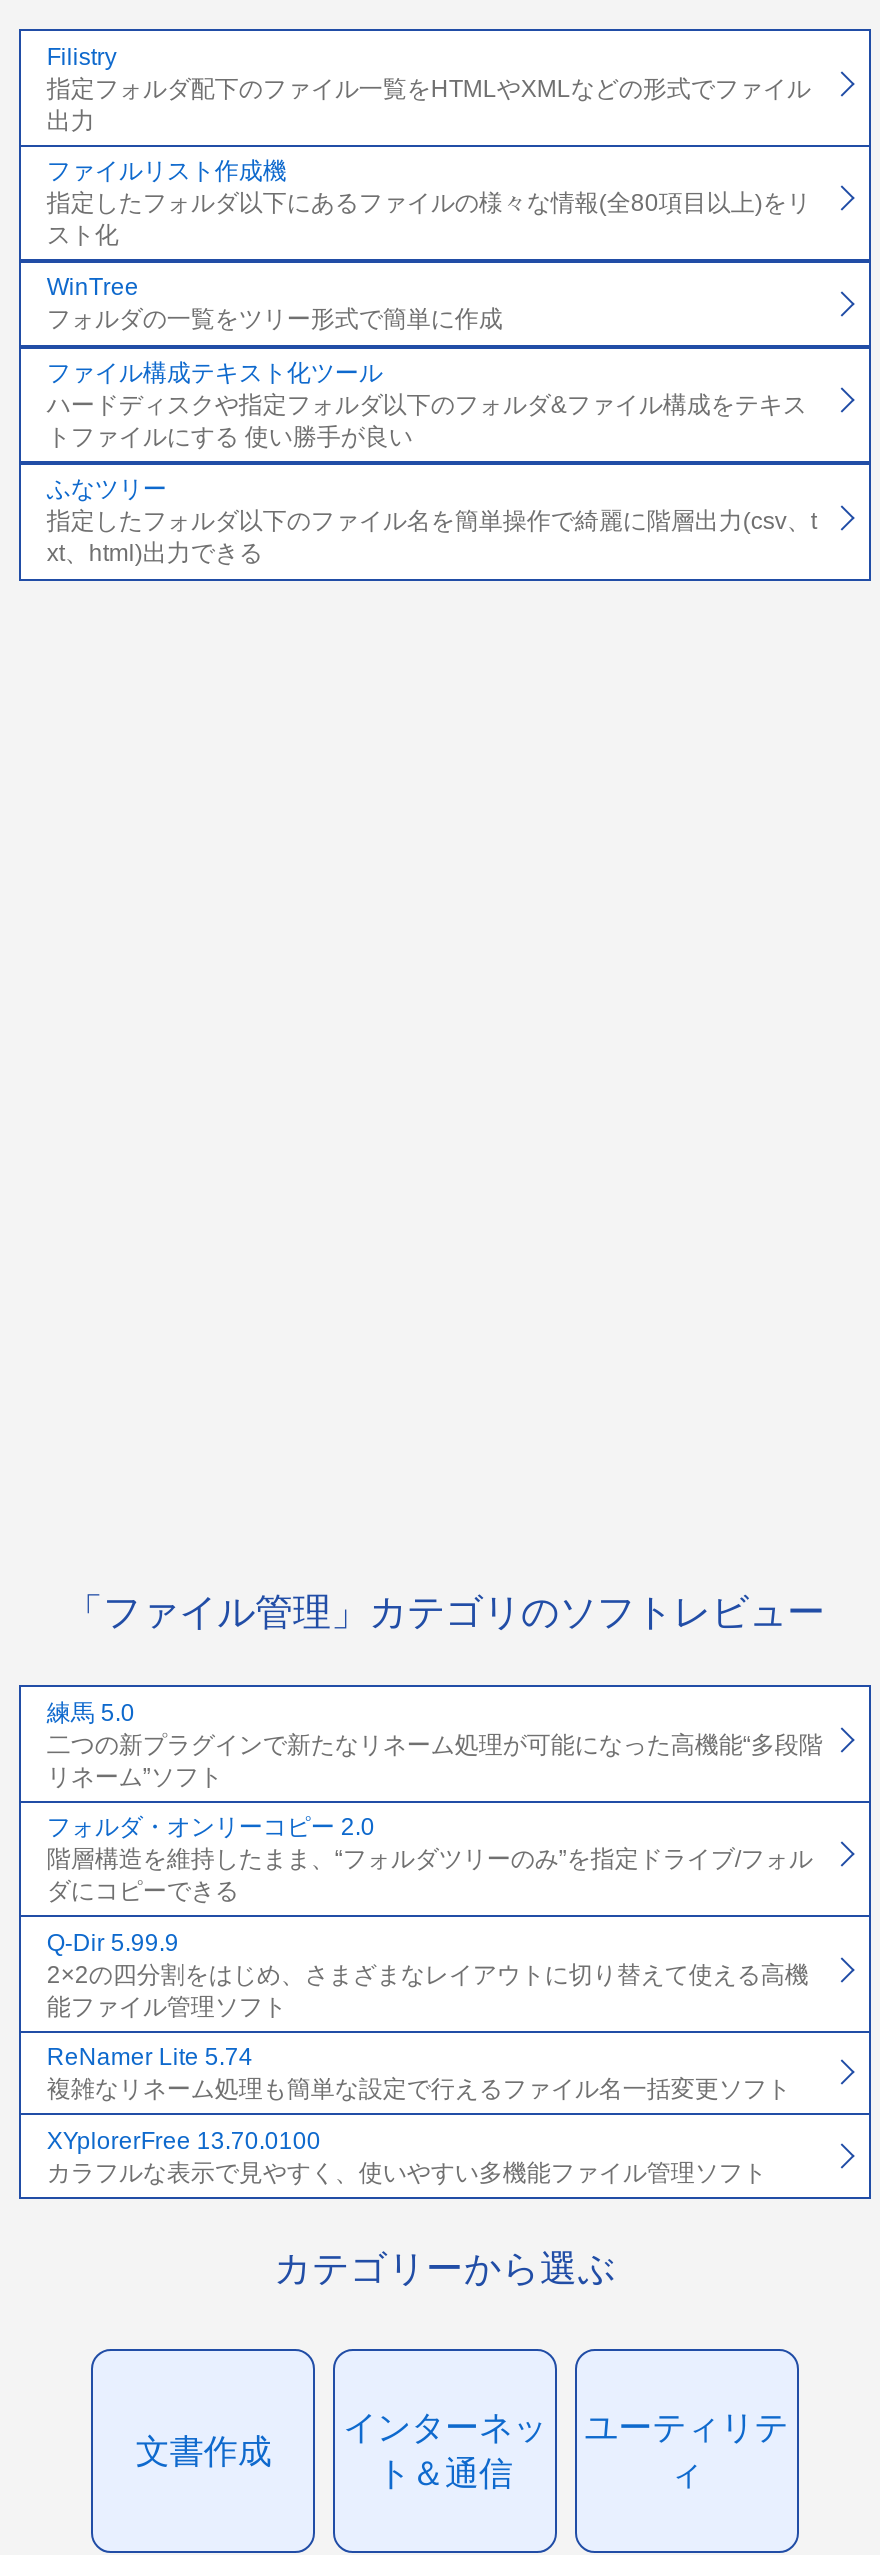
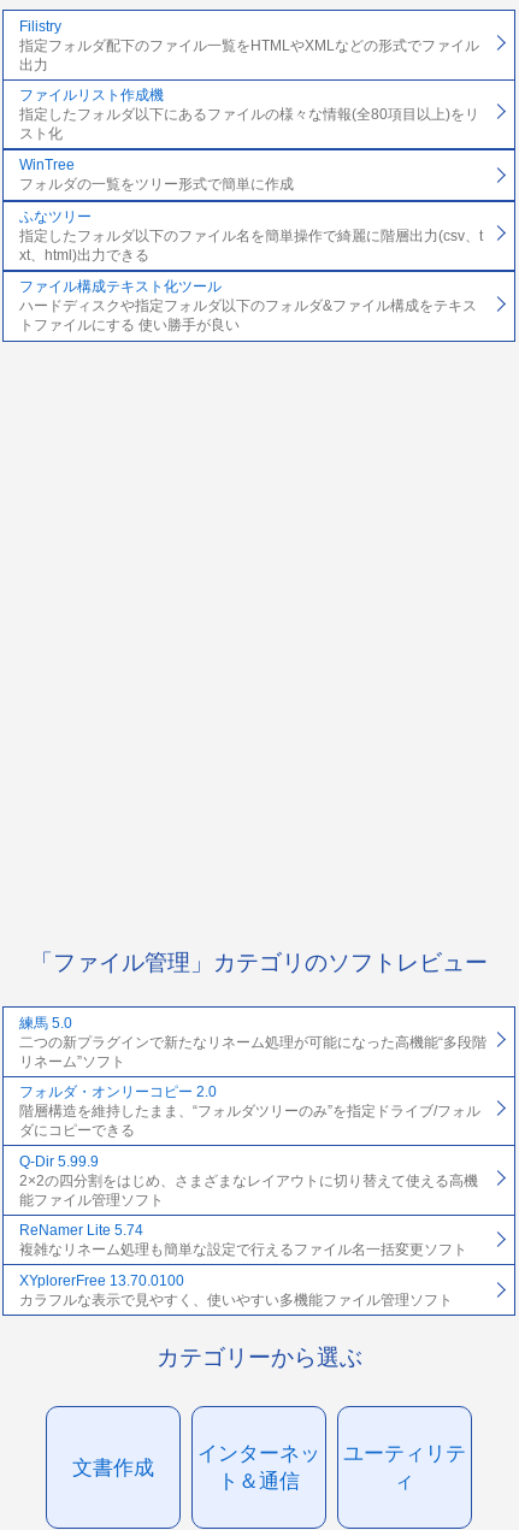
moved [47,359,807,451] -> [19,279,477,334]: ファイル構成テキスト化ツール | ハードディスクや指定フォルダ以下のフォルダ&ファイル構成をテキス | トファイルにする 使い勝手が良い
moved [47,476,817,568] -> [19,208,483,264]: ふなツリー | 指定したフォルダ以下のファイル名を簡単操作で綺麗に階層出力(csv、t | xt、html)出力できる

